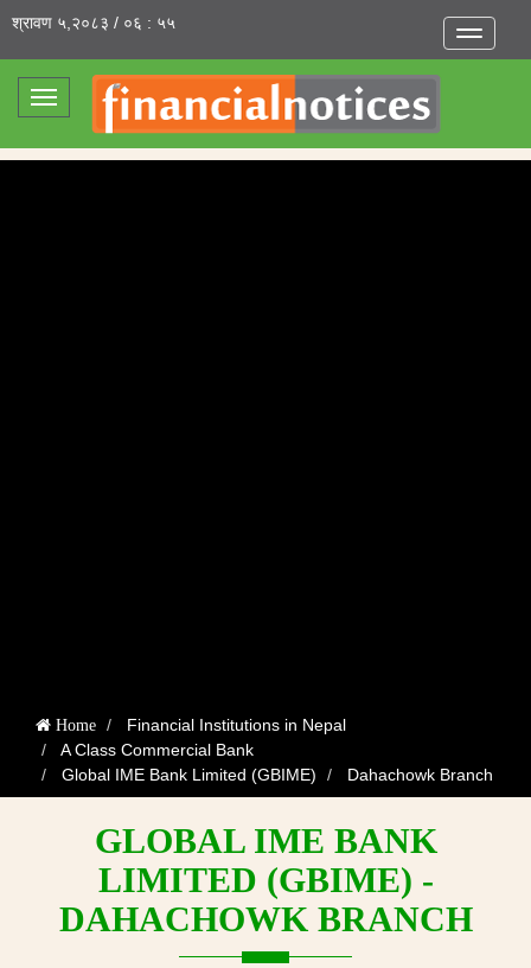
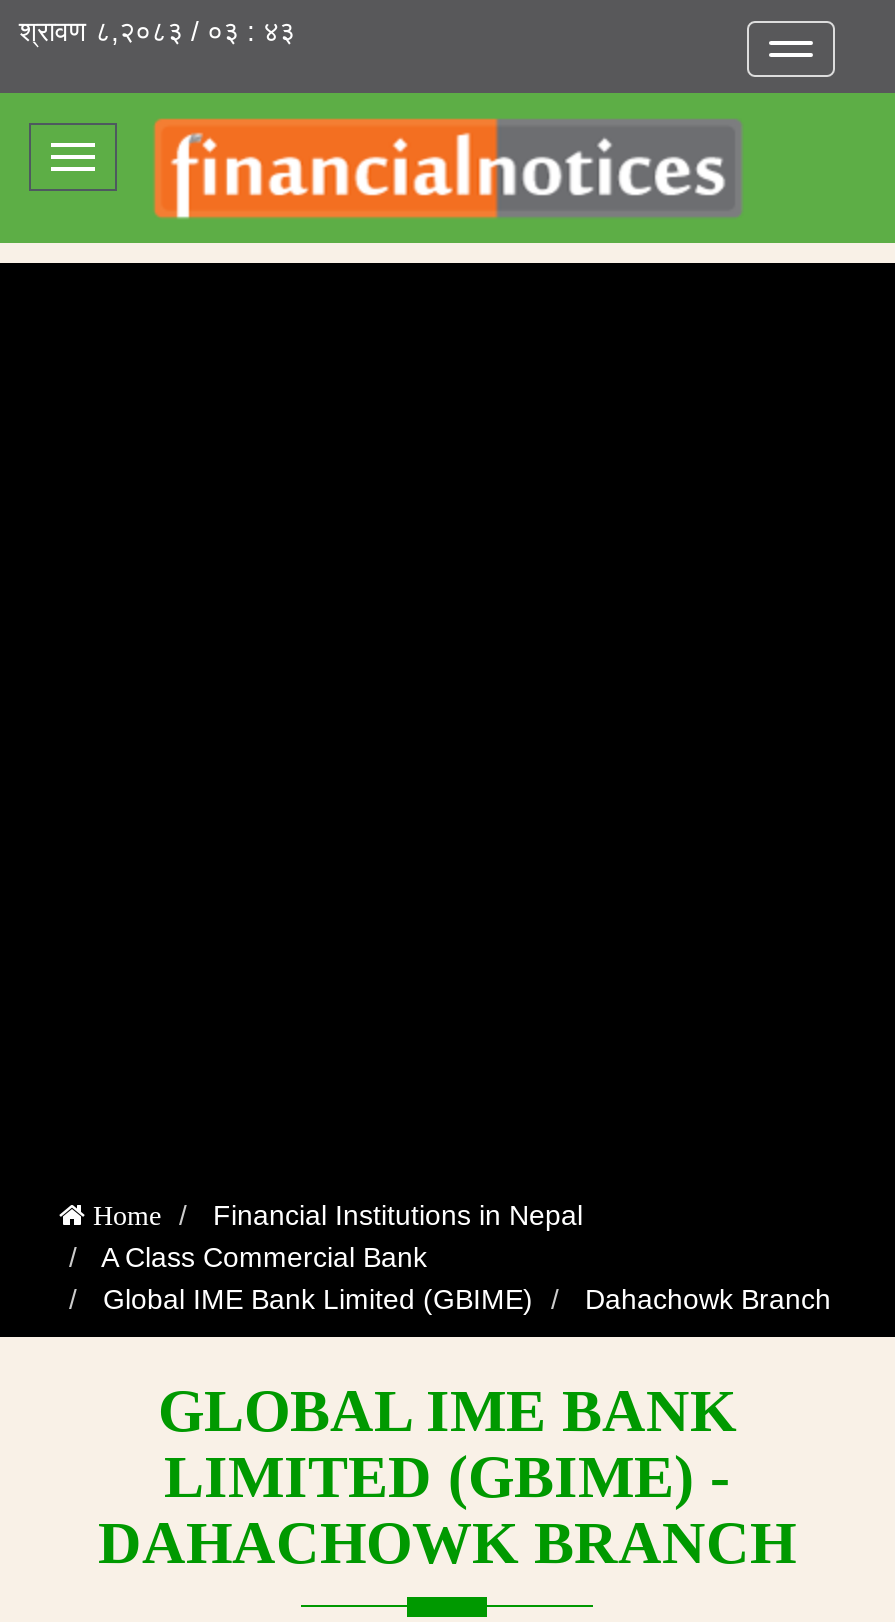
[12,13,175,32] श्रावण ५,२०८३ / ०६ : ५५ -> [19,15,295,47] श्रावण ८,२०८३ / ०३ : ४३

